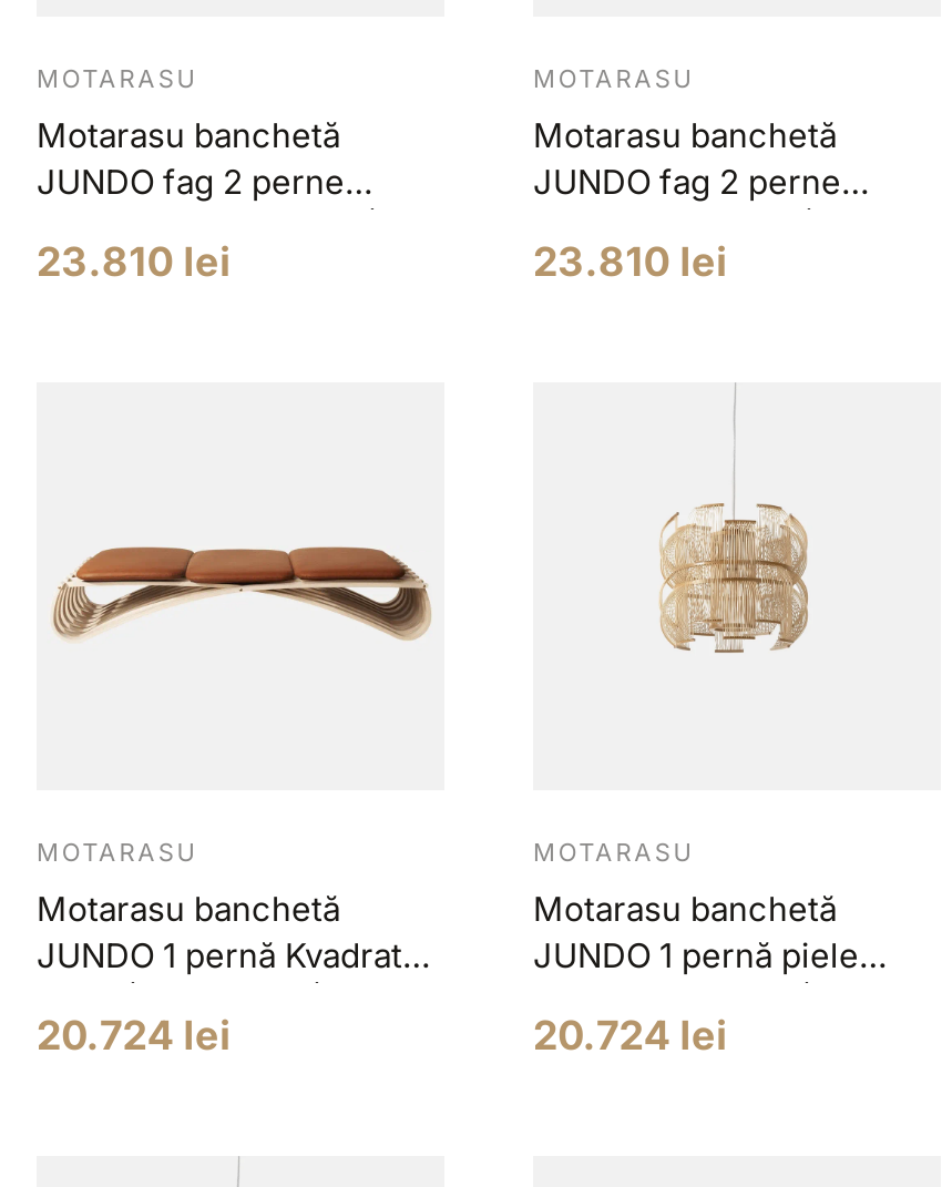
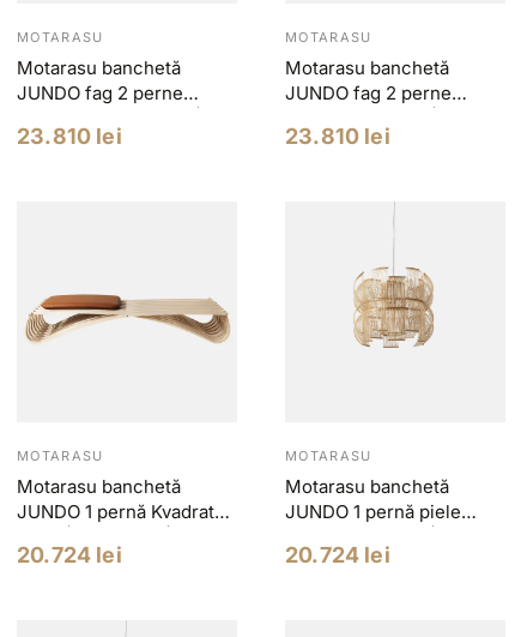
[63,544,422,622] [image] -> [34,290,224,344] [image]

